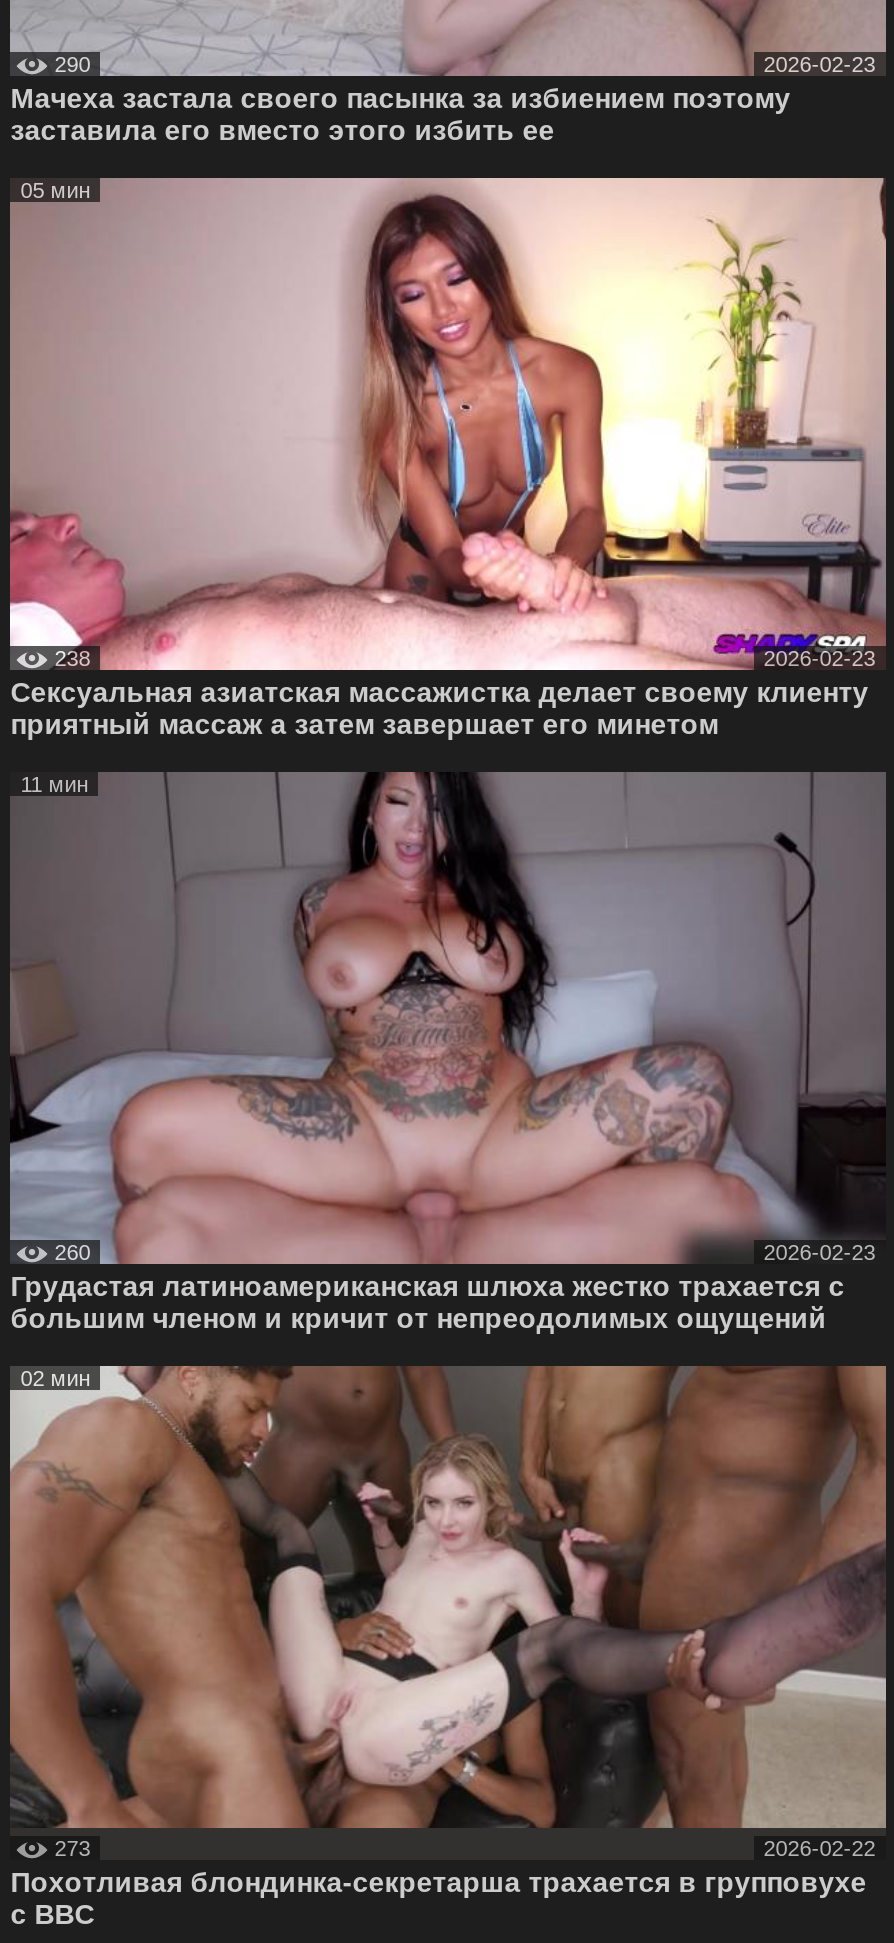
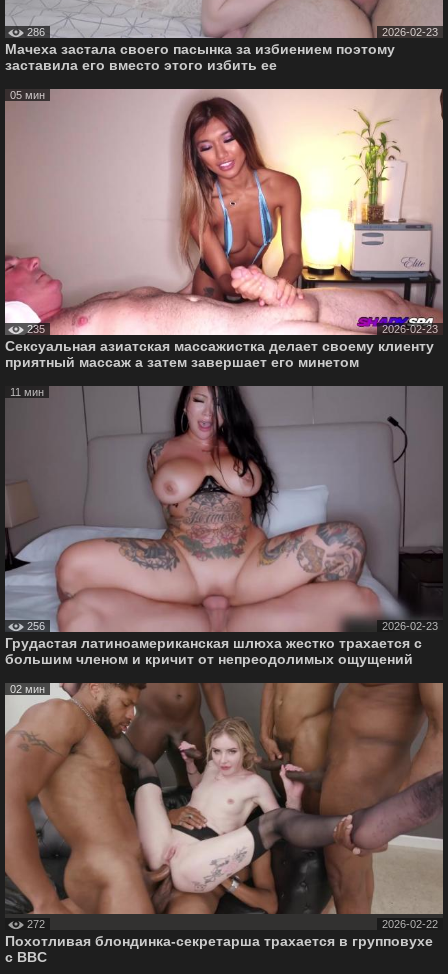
[54,52,90,76] 290 -> [27,26,45,38] 286
[54,647,90,671] 238 -> [27,323,45,335] 235
[54,1241,90,1265] 260 -> [27,620,45,632] 256
[54,1835,90,1859] 273 -> [27,917,45,929] 272

